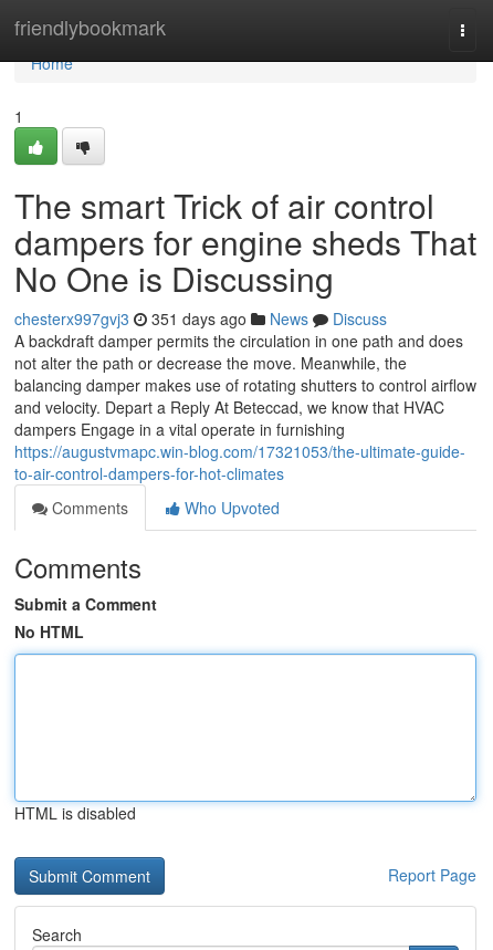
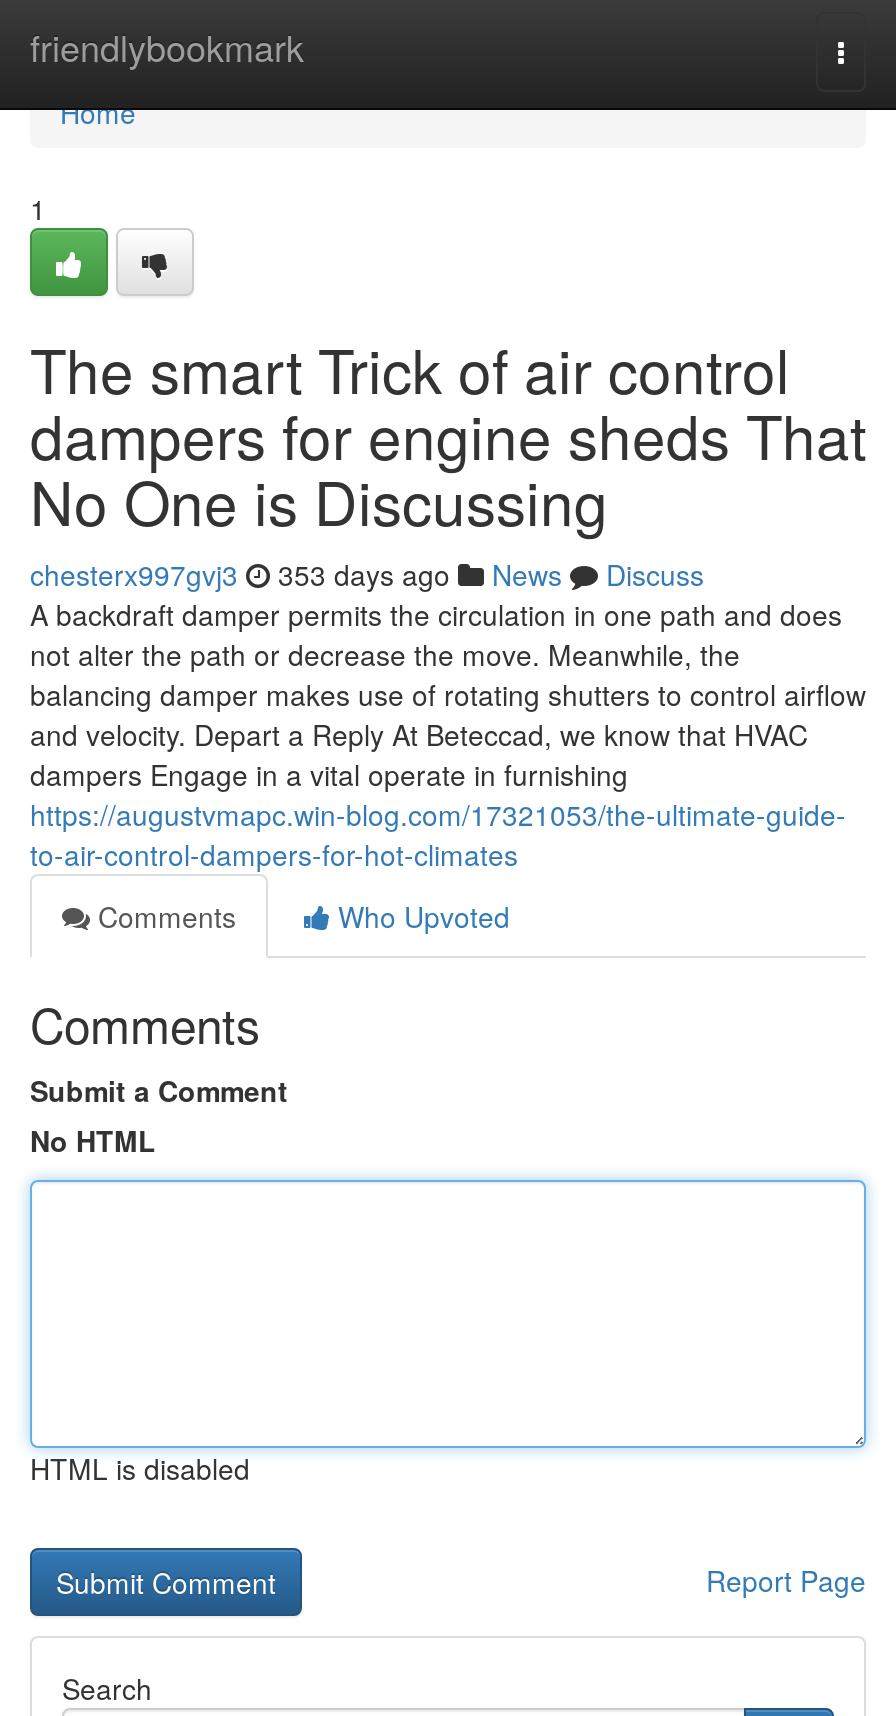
[14,307,387,330] chesterx997gvj3 351 days ago News Discuss -> [30,554,704,594] chesterx997gvj3 353 days ago News Discuss

